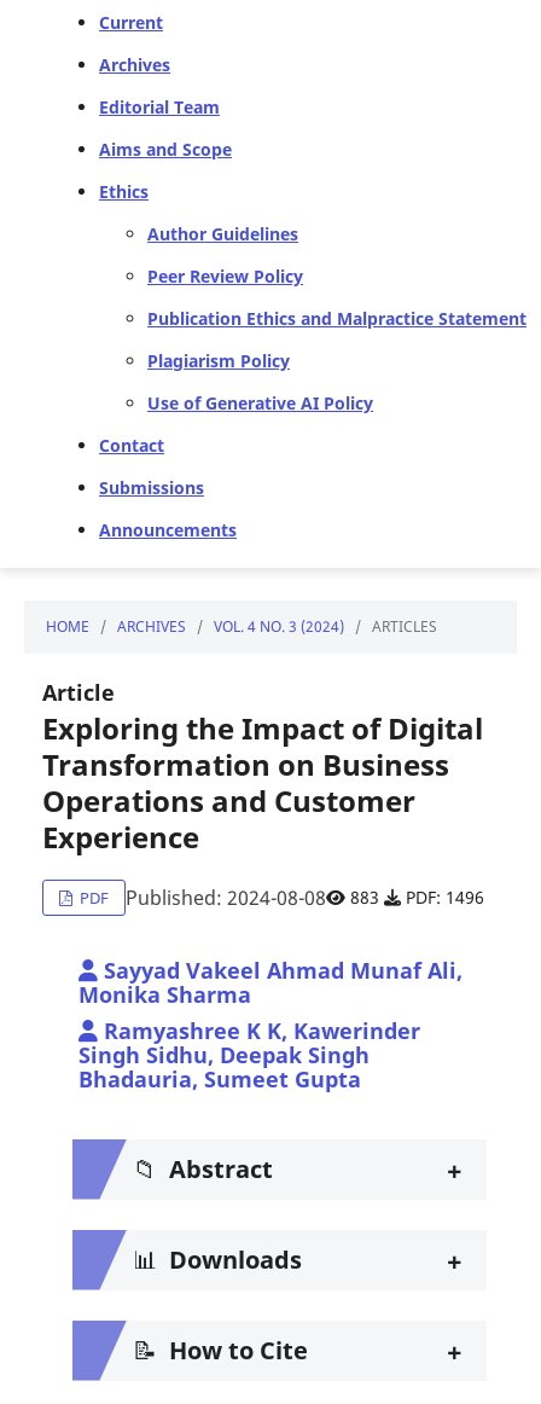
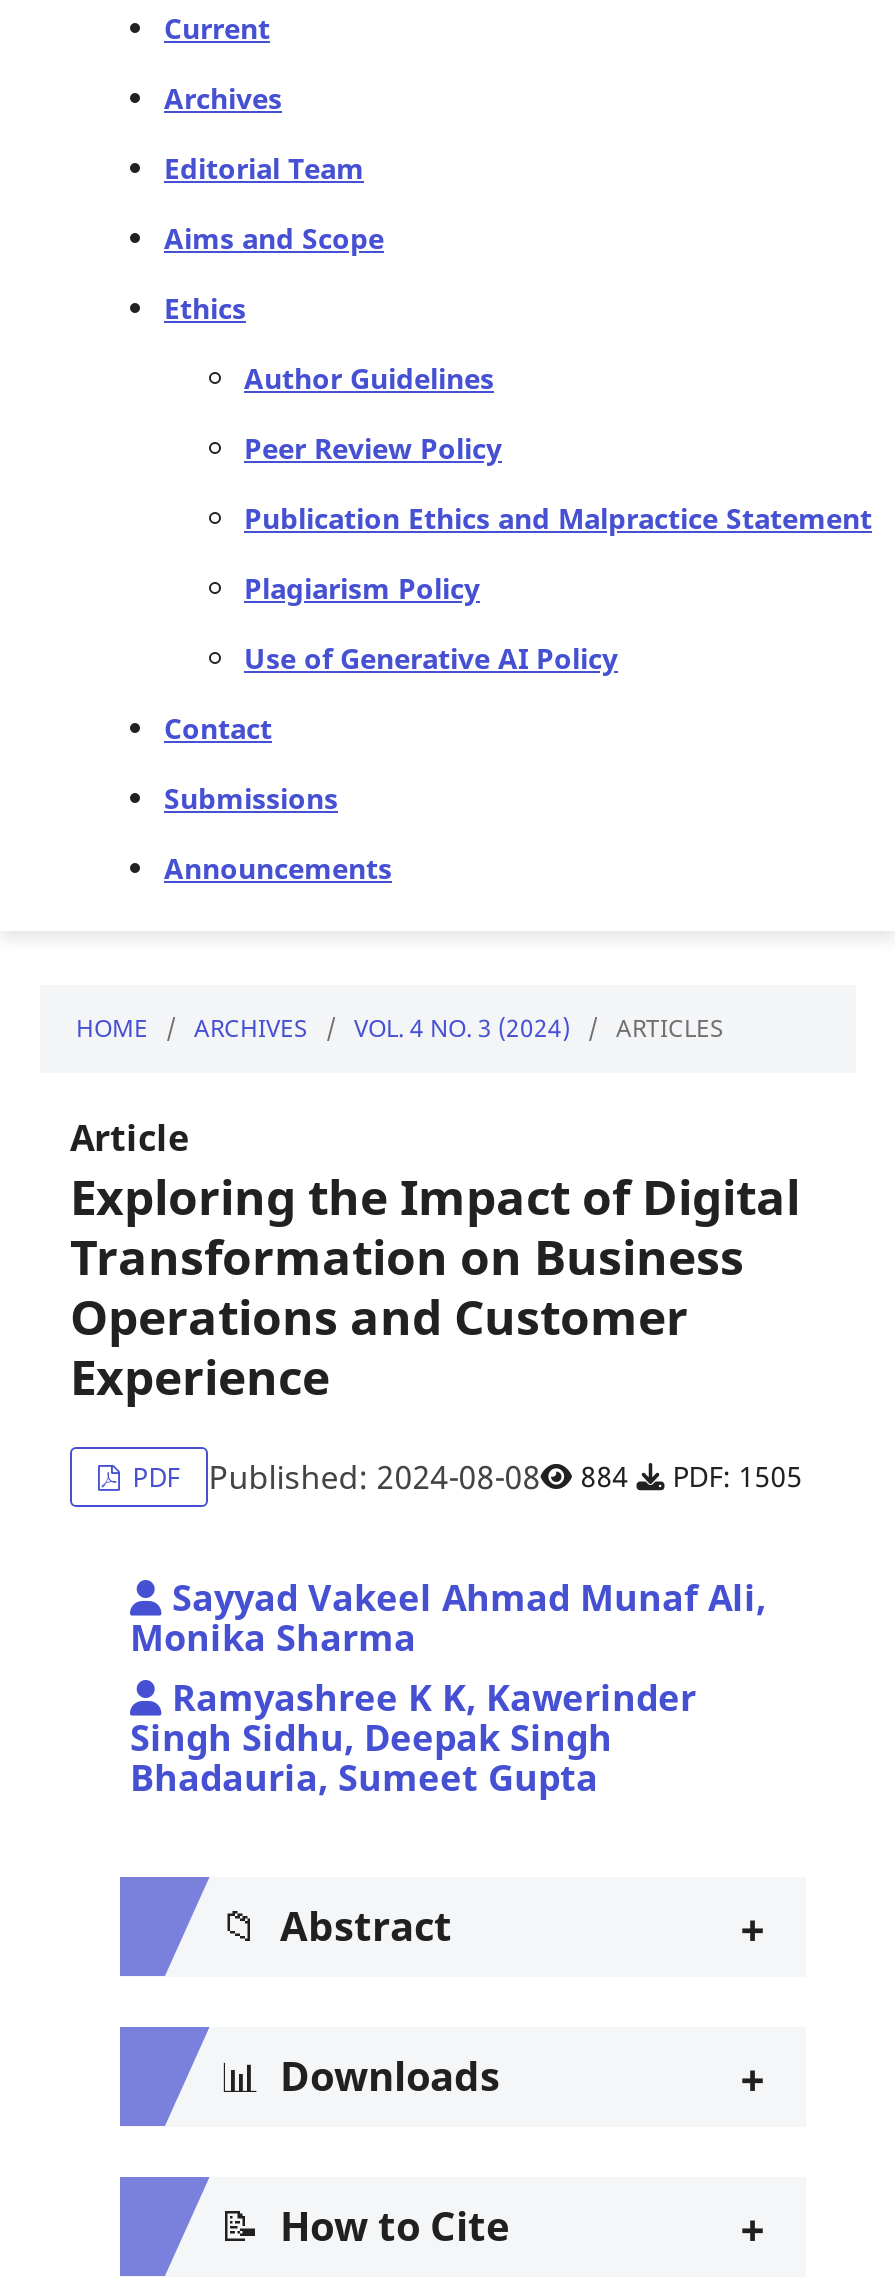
[346,885,384,908] 883 -> [572,1456,636,1494] 884
[401,885,484,908] PDF: 1496 -> [664,1456,802,1494] PDF: 1505

